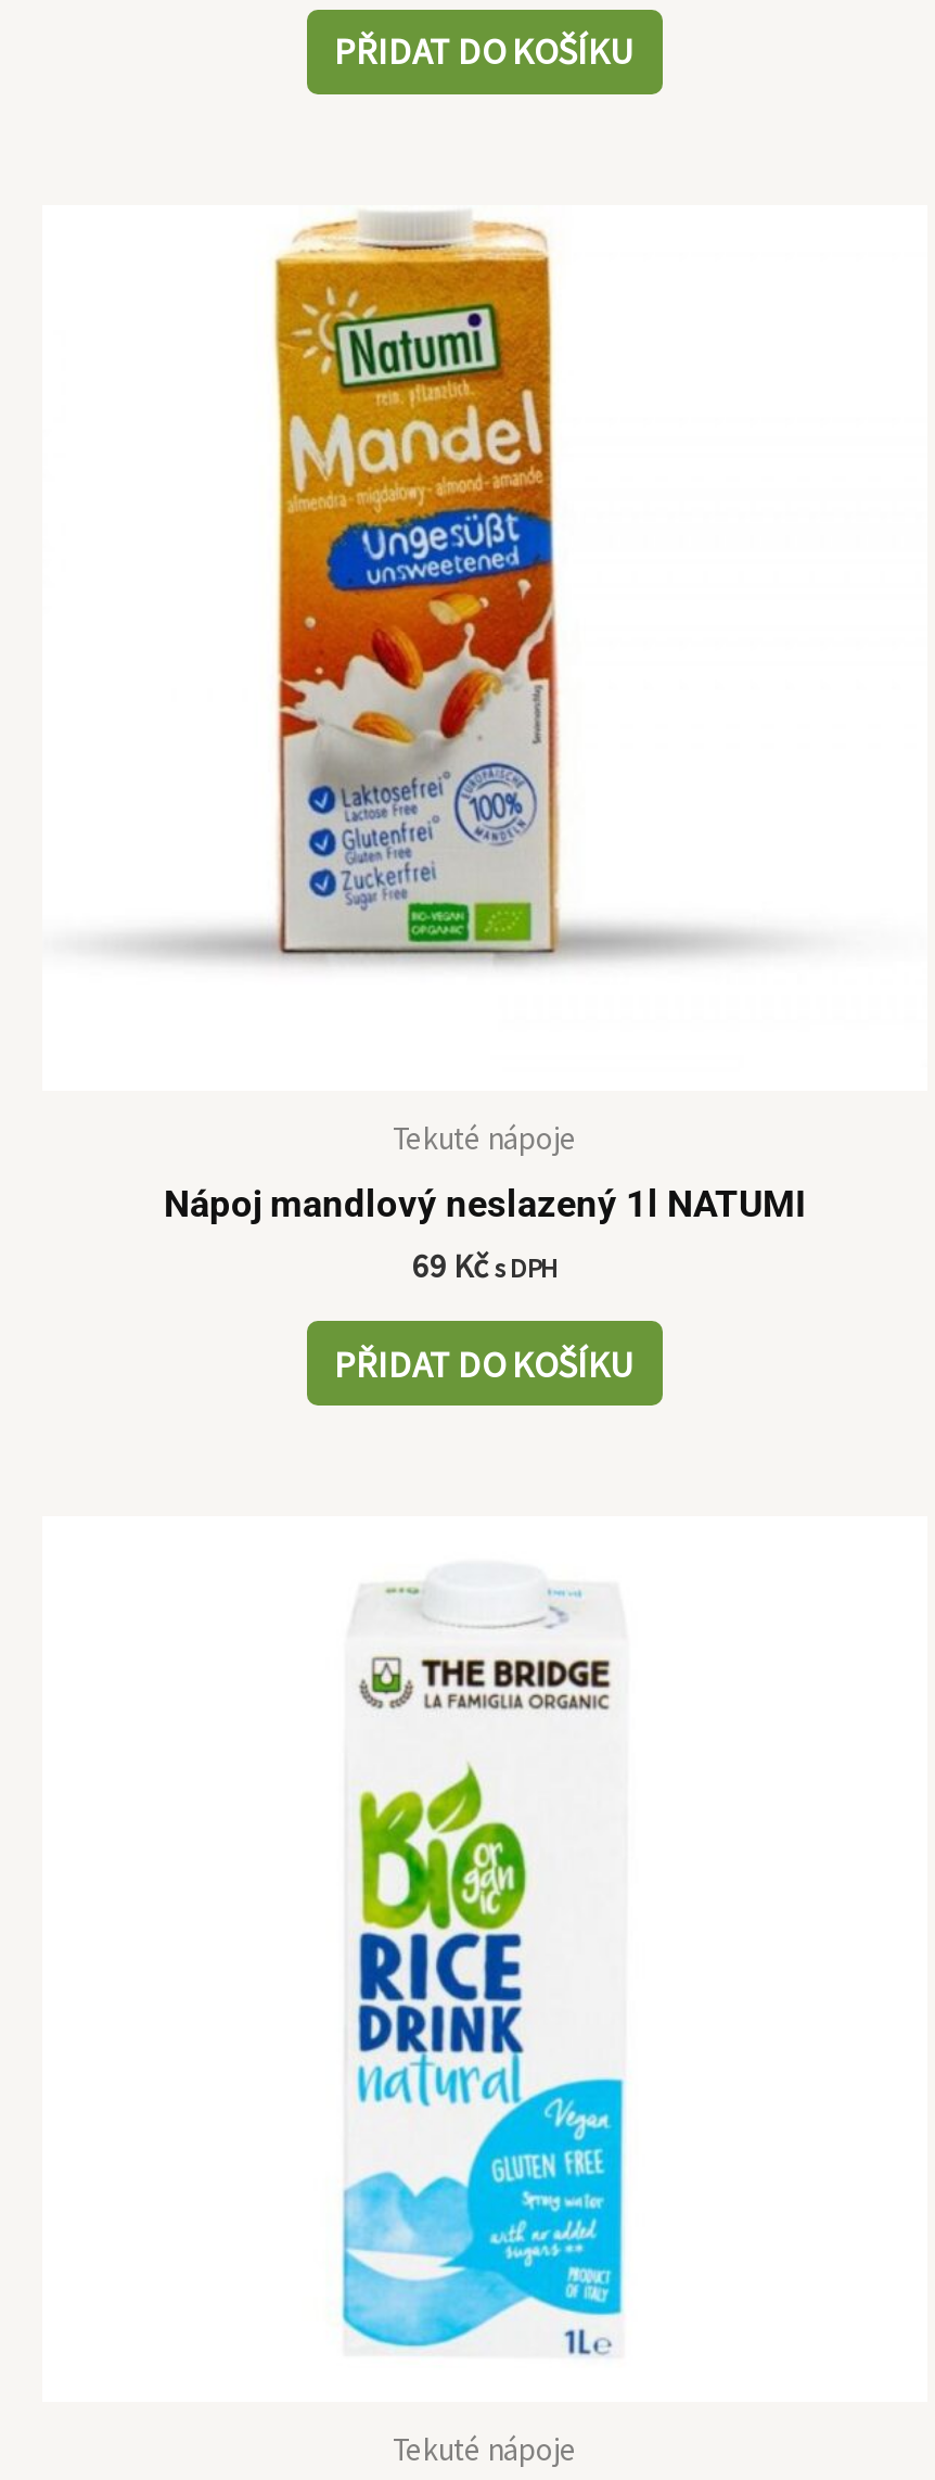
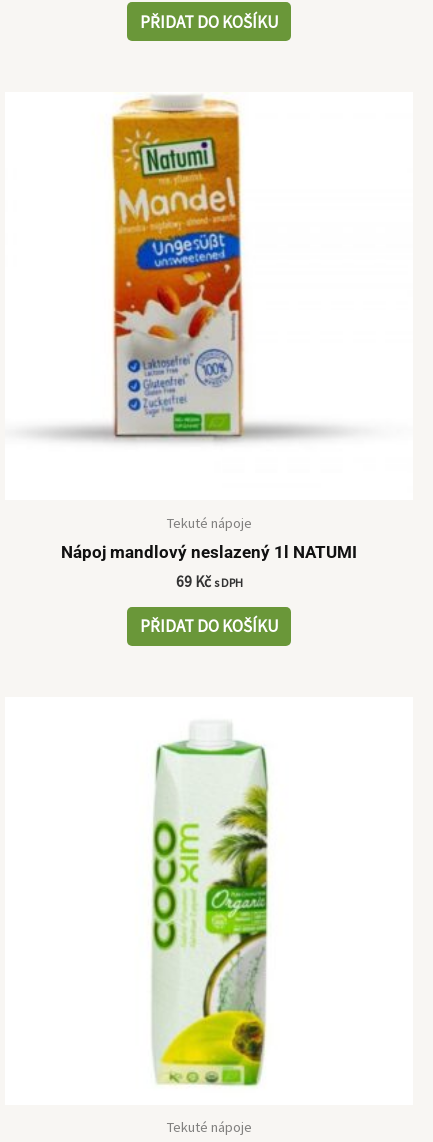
[340,1585,626,2360] [image] -> [143,730,273,1087] [image]

